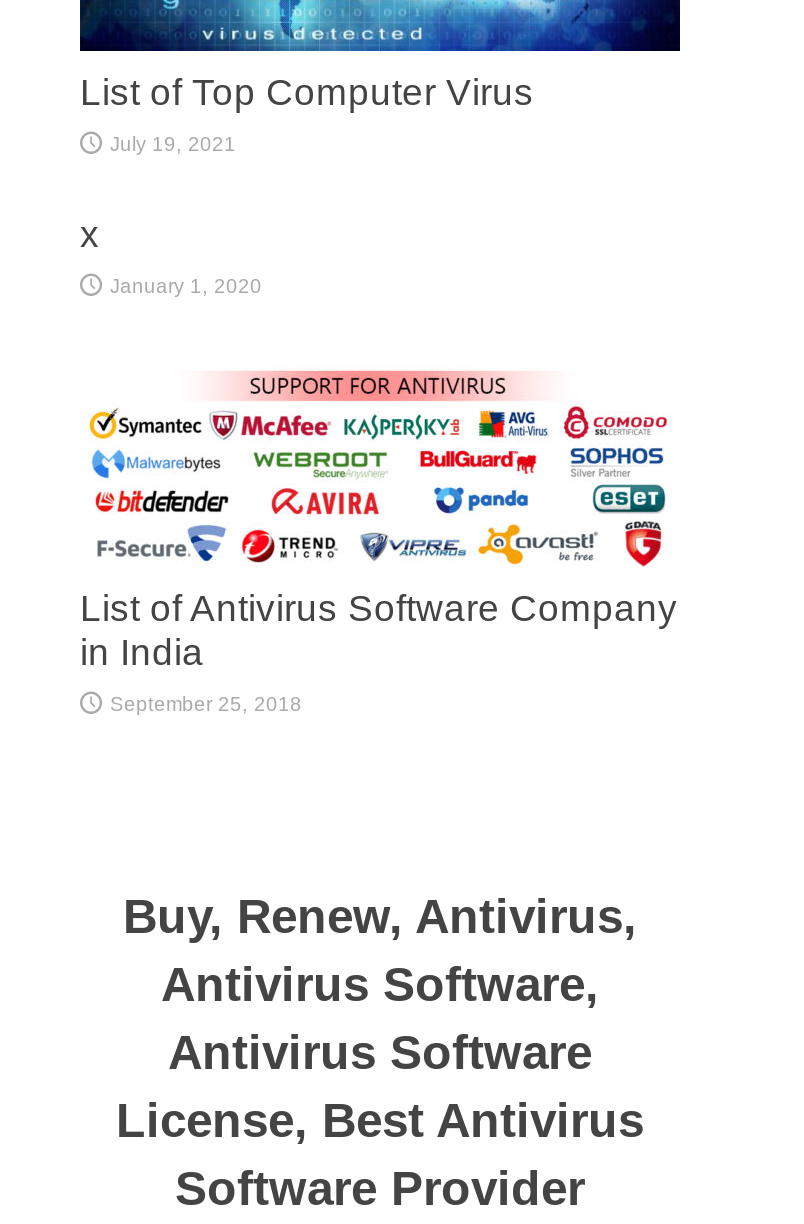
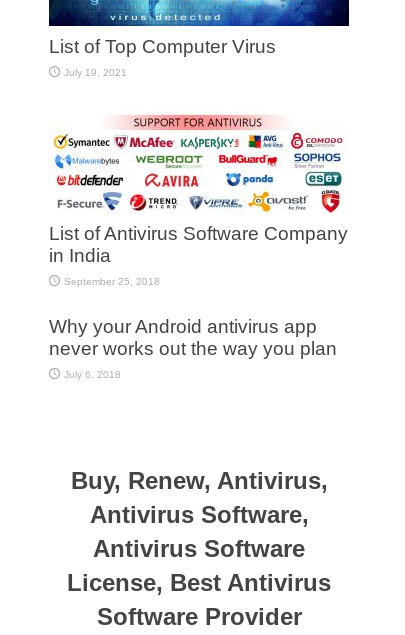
[80,213,262,297] x | January 1, 2020 -> none
moved [80,368,678,715] -> [49,113,348,287]: [image] | List of Antivirus Software Company | in India | September 25, 2018
none -> [49,316,337,380] Why your Android antivirus app | never works out the way you plan | July 6, 2018

